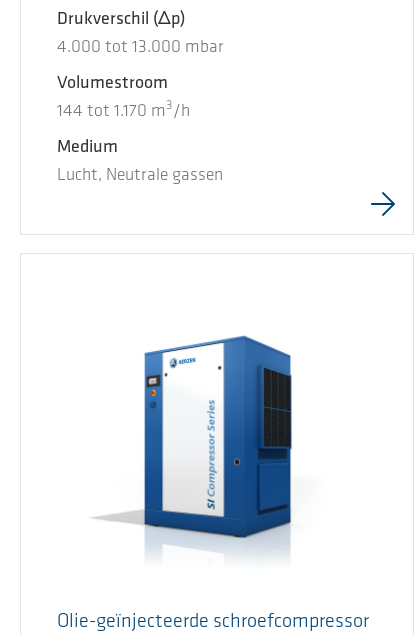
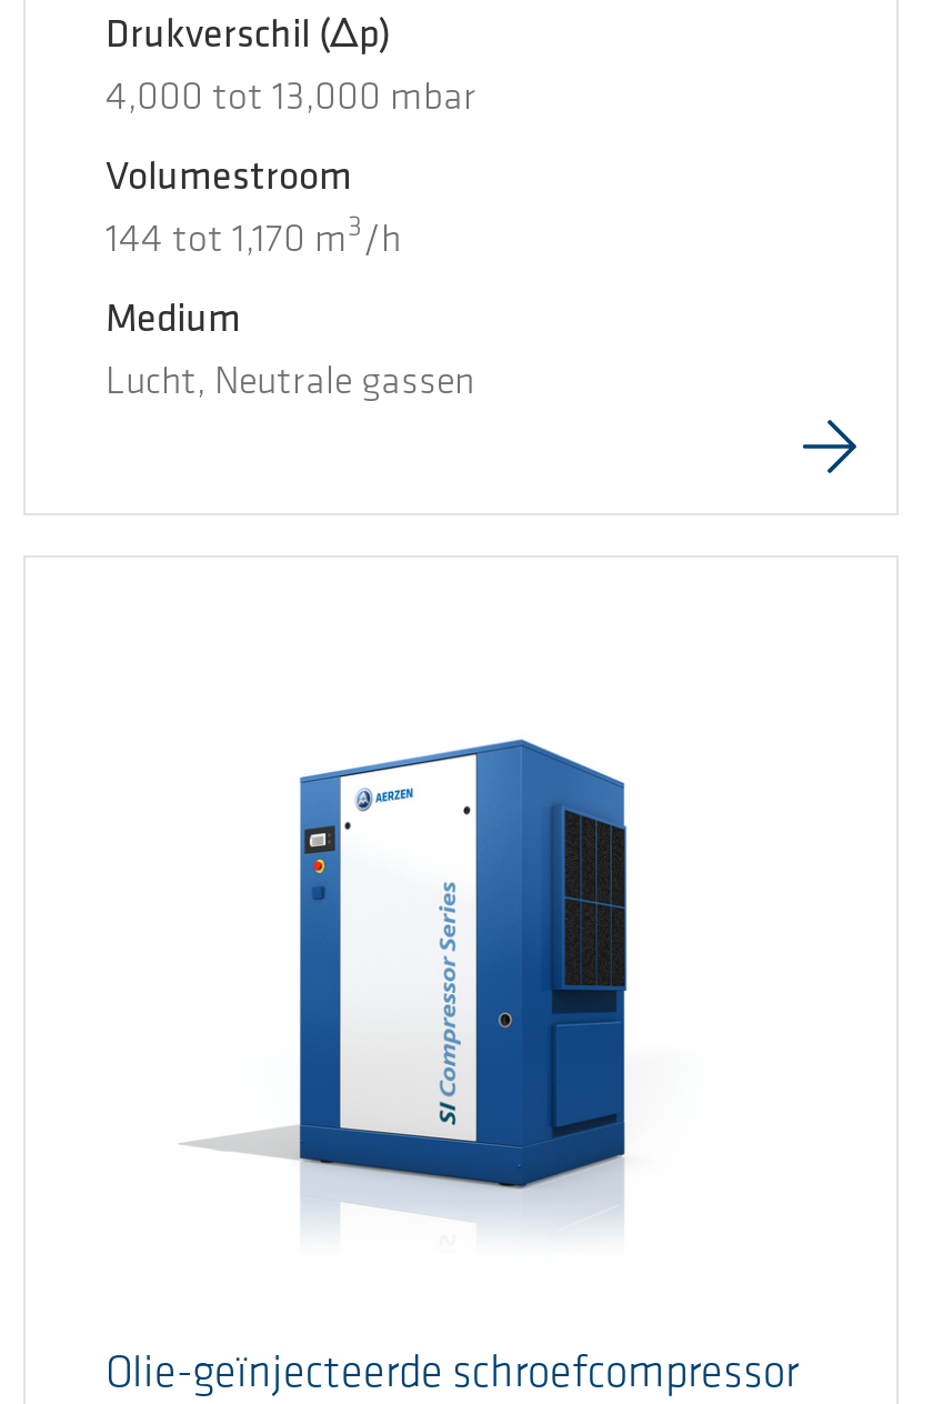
[57,39,224,56] 4.000 tot 13.000 mbar -> [106,79,476,117] 4,000 tot 13,000 mbar
[57,99,190,120] 144 tot 1.170 m3/h -> [106,213,401,259] 144 tot 1,170 m3/h

